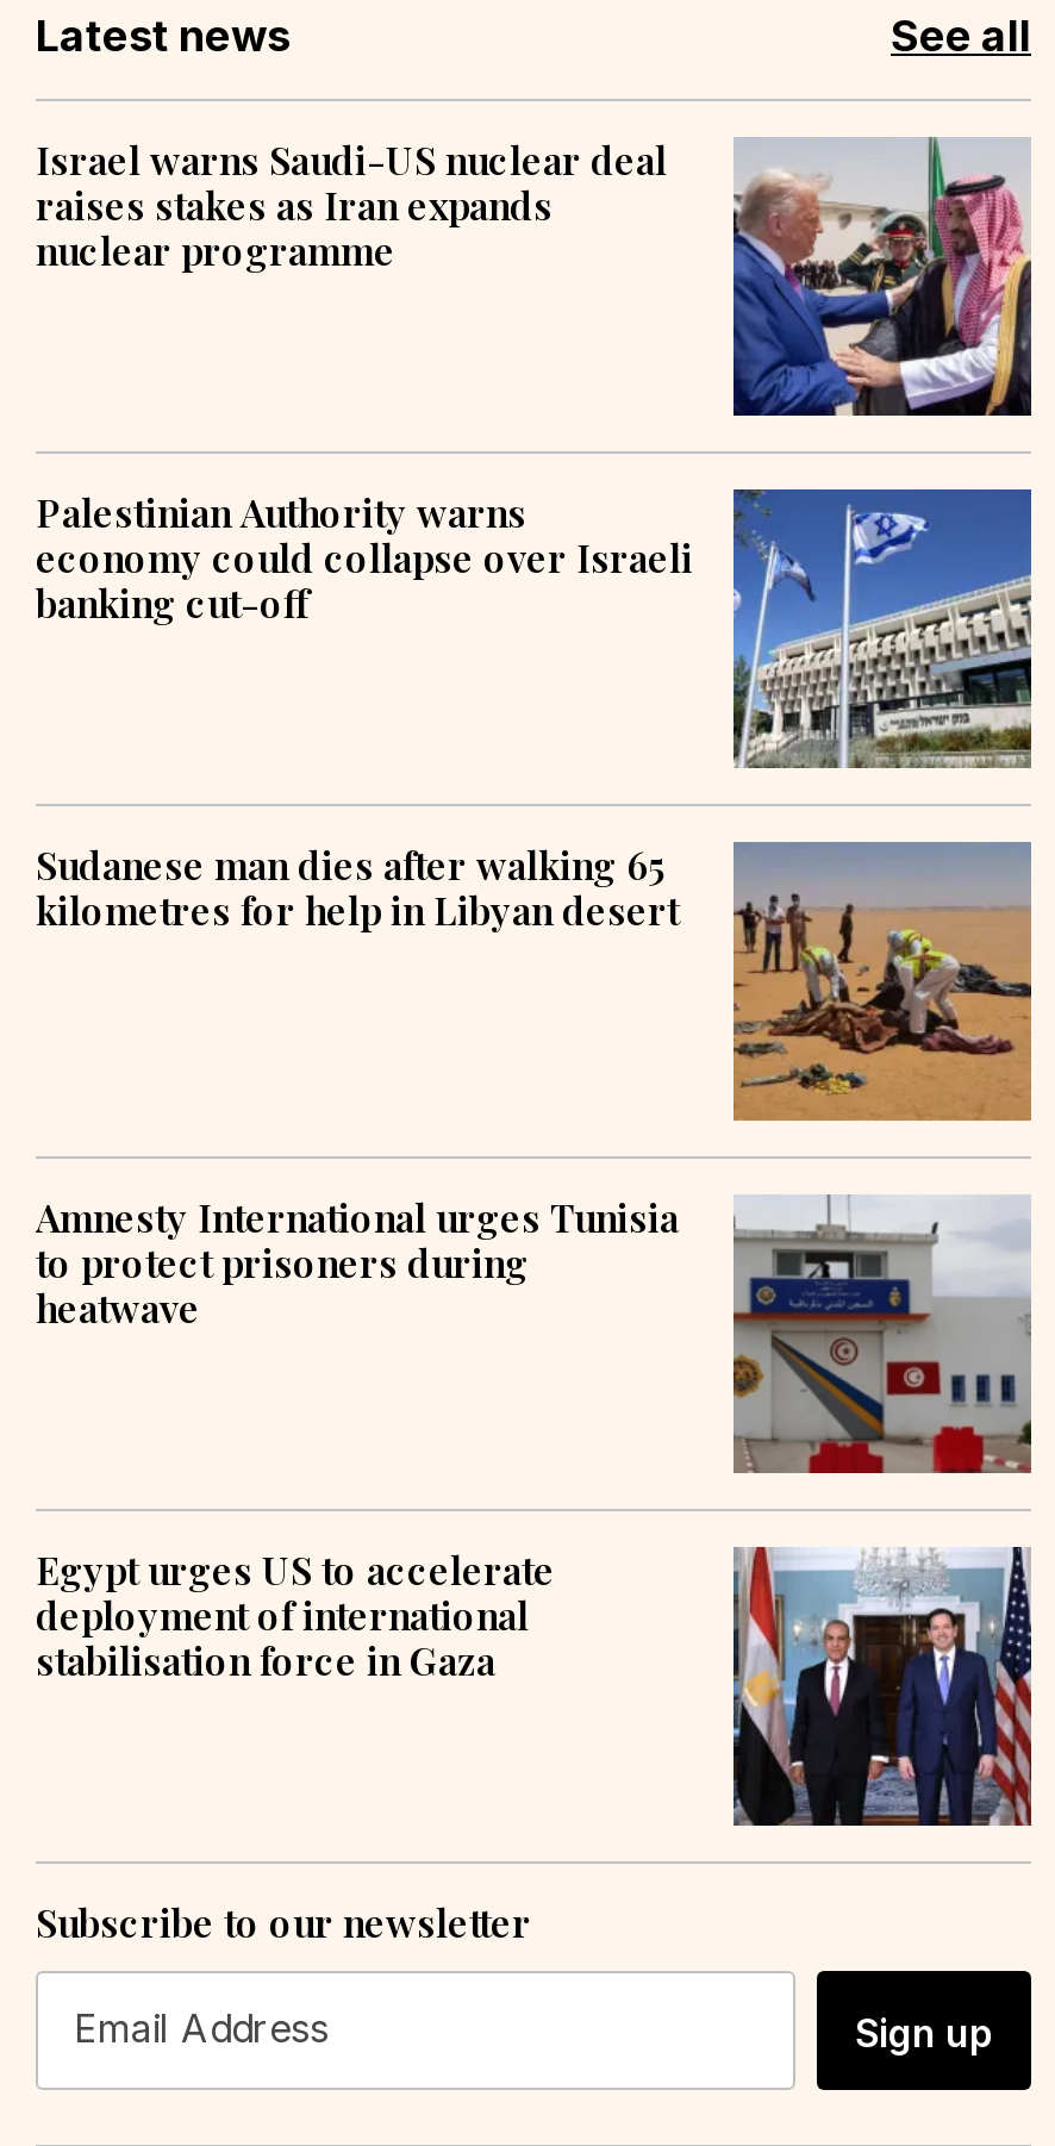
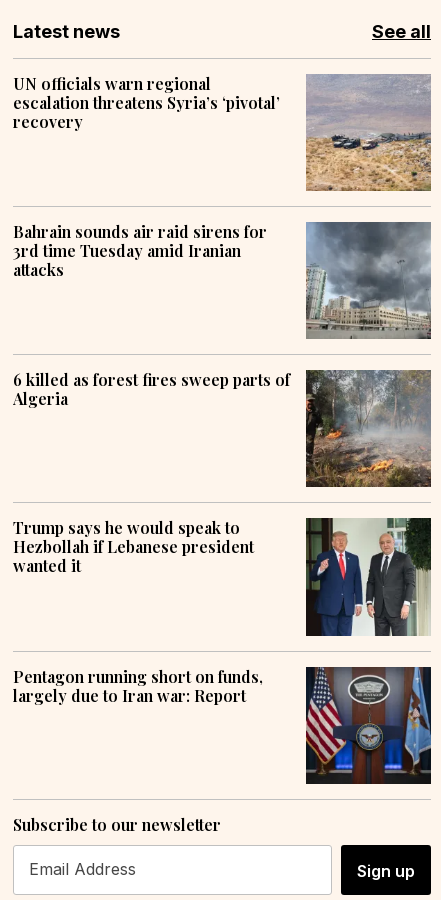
[36,134,1034,417] [image] | Israel warns Saudi-US nuclear deal | raises stakes as Iran expands | nuclear programme -> [13,73,432,191] [image] | UN officials warn regional | escalation threatens Syria’s ‘pivotal’ | recovery
[36,487,1031,767] [image] | Palestinian Authority warns | economy could collapse over Israeli | banking cut-off -> [13,221,431,339] [image] | Bahrain sounds air raid sirens for | 3rd time Tuesday amid Iranian | attacks
[36,839,1034,1119] [image] | Sudanese man dies after walking 65 | kilometres for help in Libyan desert -> [13,369,432,487] [image] | 6 killed as forest fires sweep parts of | Algeria
[36,1192,679,1333] Amnesty International urges Tunisia | to protect prisoners during | heatwave -> [13,517,254,576] Trump says he would speak to | Hezbollah if Lebanese president | wanted it
[731,1193,1034,1477] [image] -> [305,517,432,637] [image]
[36,1545,555,1685] Egypt urges US to accelerate | deployment of international | stabilisation force in Gaza -> [13,665,263,705] Pentagon running short on funds, | largely due to Iran war: Report
[731,1546,1034,1827] [image] -> [305,666,432,785] [image]

